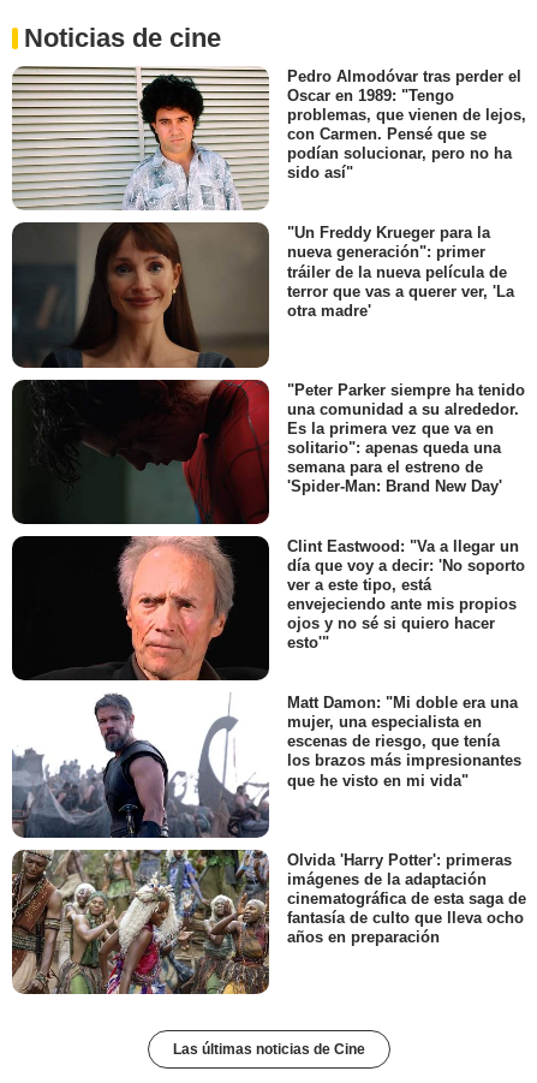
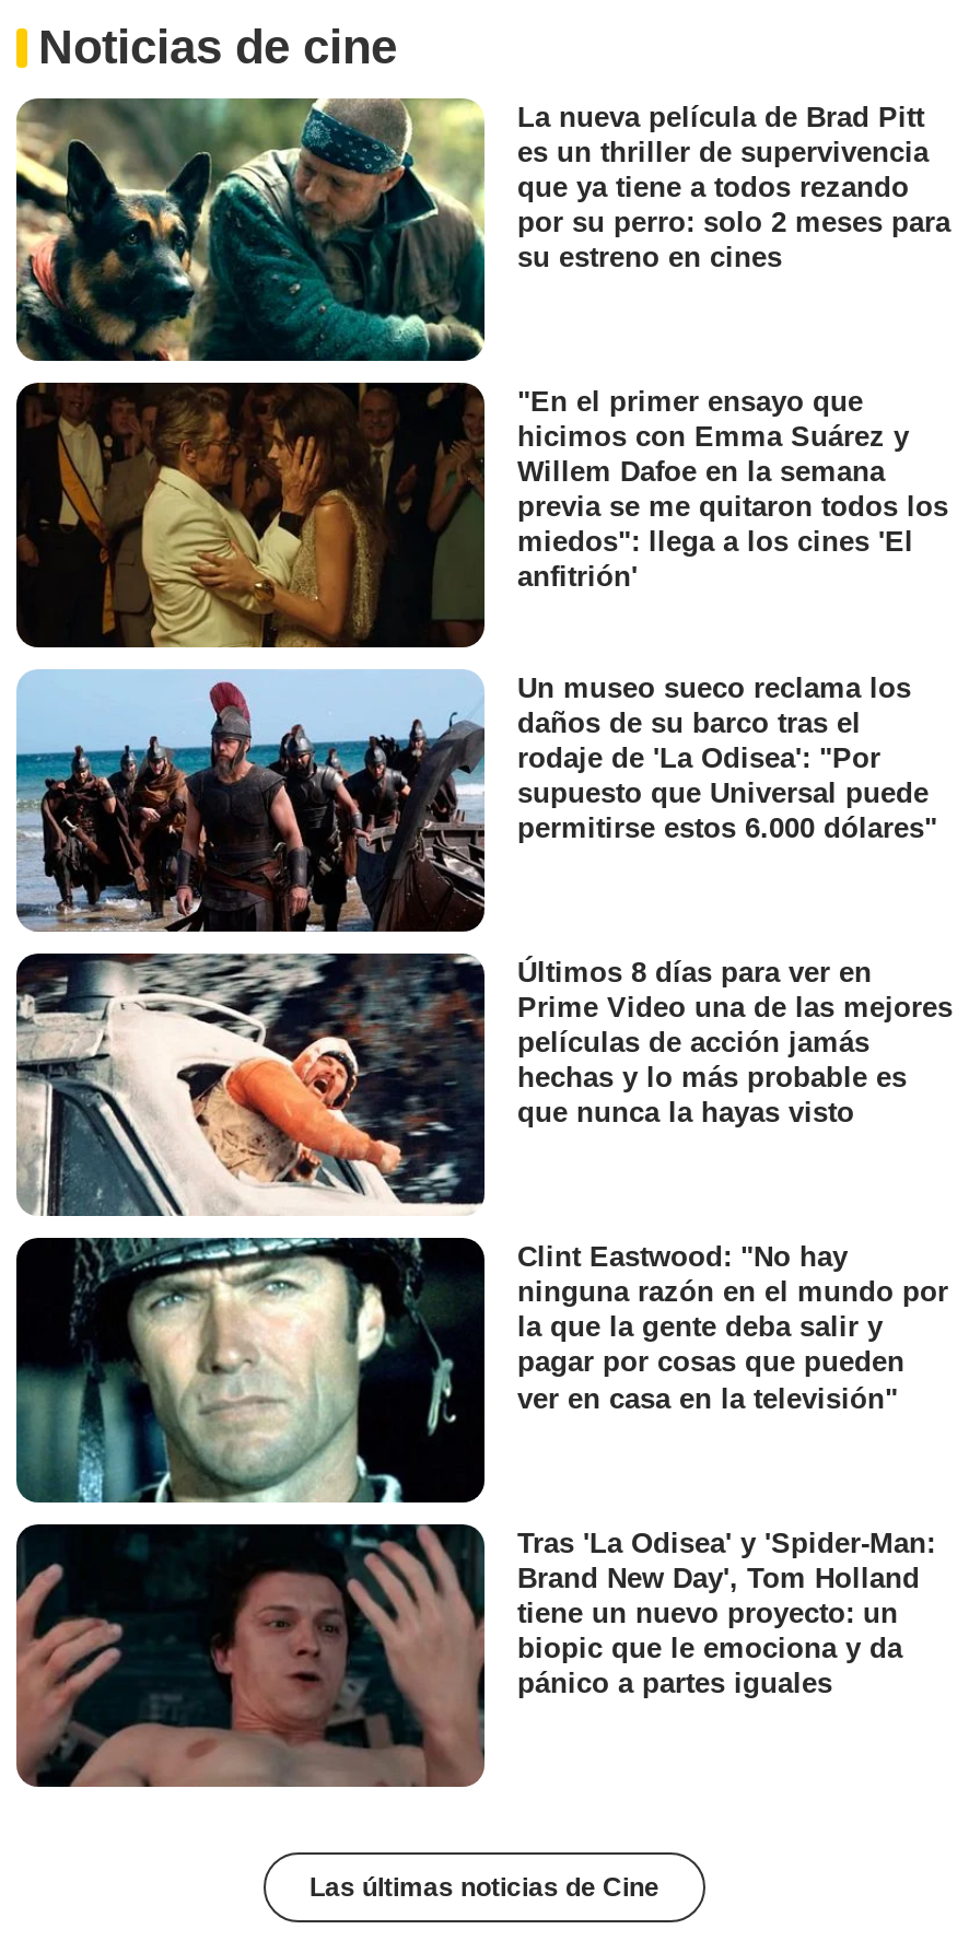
[11,66,526,210] [image] | Pedro Almodóvar tras perder el | Oscar en 1989: "Tengo | problemas, que vienen de lejos, | con Carmen. Pensé que se | podían solucionar, pero no ha | sido así" -> [14,96,950,363] [image] | La nueva película de Brad Pitt | es un thriller de supervivencia | que ya tiene a todos rezando | por su perro: solo 2 meses para | su estreno en cines
[12,221,514,369] [image] | "Un Freddy Krueger para la | nueva generación": primer | tráiler de la nueva película de | terror que vas a querer ver, 'La | otra madre' -> [16,381,948,650] [image] | "En el primer ensayo que | hicimos con Emma Suárez y | Willem Dafoe en la semana | previa se me quitaron todos los | miedos": llega a los cines 'El | anfitrión'
[11,379,525,524] [image] | "Peter Parker siempre ha tenido | una comunidad a su alrededor. | Es la primera vez que va en | solitario": apenas queda una | semana para el estreno de | 'Spider-Man: Brand New Day' -> [14,669,937,932] [image] | Un museo sueco reclama los | daños de su barco tras el | rodaje de 'La Odisea': "Por | supuesto que Universal puede | permitirse estos 6.000 dólares"
[11,535,525,682] [image] | Clint Eastwood: "Va a llegar un | día que voy a decir: 'No soporto | ver a este tipo, está | envejeciendo ante mis propios | ojos y no sé si quiero hacer | esto'" -> [14,951,953,1218] [image] | Últimos 8 días para ver en | Prime Video una de las mejores | películas de acción jamás | hechas y lo más probable es | que nunca la hayas visto
[11,692,521,839] [image] | Matt Damon: "Mi doble era una | mujer, una especialista en | escenas de riesgo, que tenía | los brazos más impresionantes | que he visto en mi vida" -> [14,1236,948,1505] [image] | Clint Eastwood: "No hay | ninguna razón en el mundo por | la que la gente deba salir y | pagar por cosas que pueden | ver en casa en la televisión"
[11,849,526,995] [image] | Olvida 'Harry Potter': primeras | imágenes de la adaptación | cinematográfica de esta saga de | fantasía de culto que lleva ocho | años en preparación -> [14,1522,935,1789] [image] | Tras 'La Odisea' y 'Spider-Man: | Brand New Day', Tom Holland | tiene un nuevo proyecto: un | biopic que le emociona y da | pánico a partes iguales

